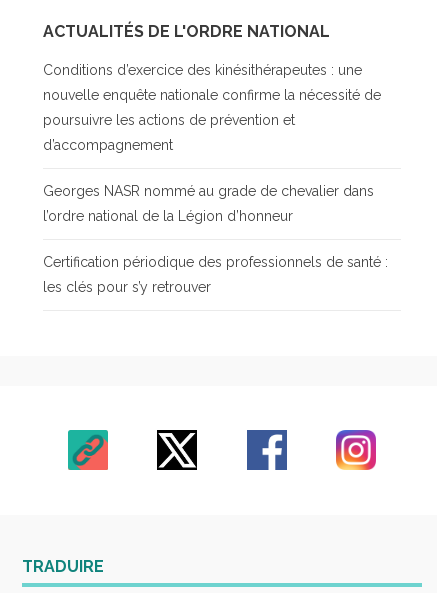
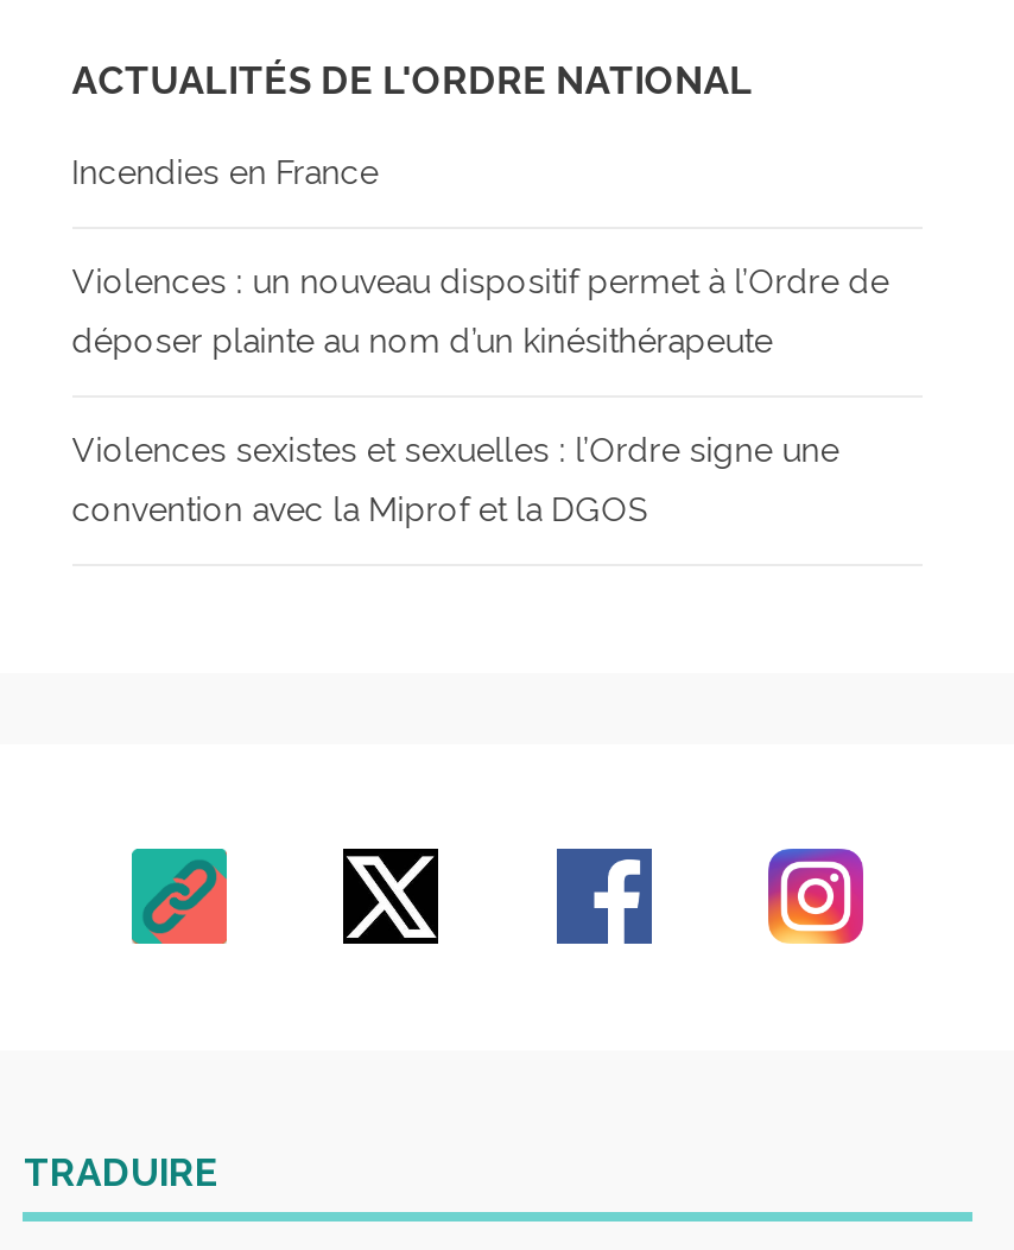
[43,62,388,295] Conditions d’exercice des kinésithérapeutes : une | nouvelle enquête nationale confirme la nécessité de | poursuivre les actions de prévention et | d’accompagnement | Georges NASR nommé au grade de chevalier dans | l’ordre national de la Légion d’honneur | Certification périodique des professionnels de santé : | les clés pour s’y retrouver -> [72,152,889,528] Incendies en France | Violences : un nouveau dispositif permet à l’Ordre de | déposer plainte au nom d’un kinésithérapeute | Violences sexistes et sexuelles : l’Ordre signe une | convention avec la Miprof et la DGOS

